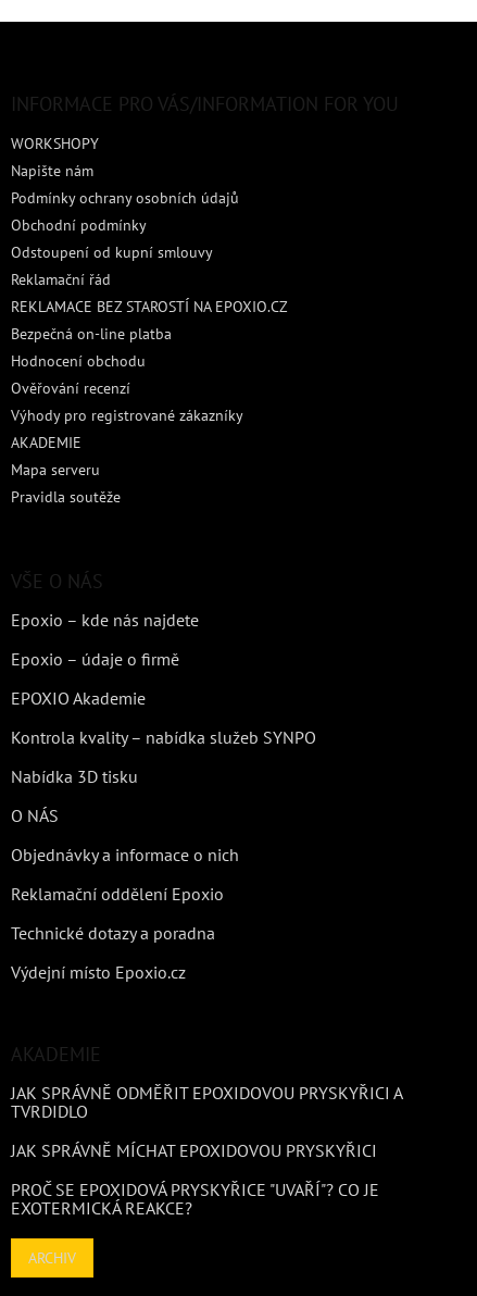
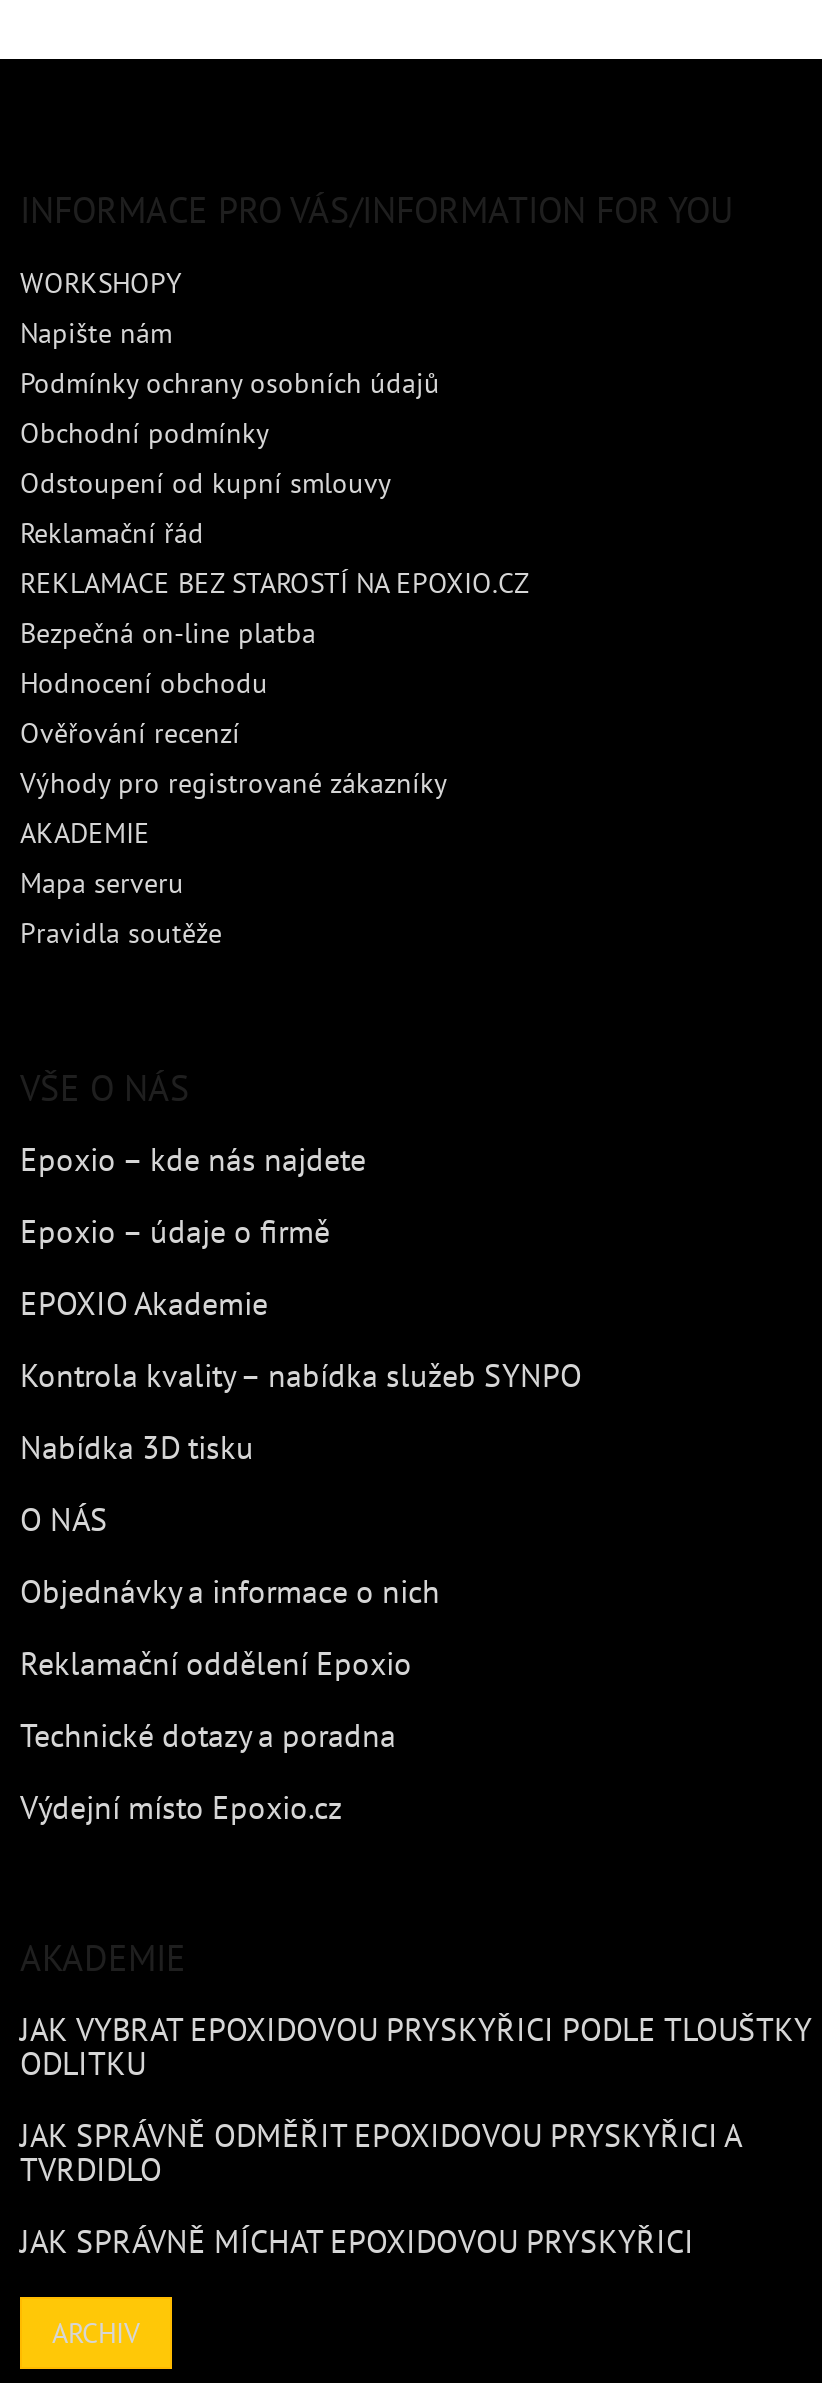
none -> [20,2010,812,2084] JAK VYBRAT EPOXIDOVOU PRYSKYŘICI PODLE TLOUŠTKY | ODLITKU
moved [11,1082,402,1162] -> [20,2116,740,2262]: JAK SPRÁVNĚ ODMĚŘIT EPOXIDOVOU PRYSKYŘICI A | TVRDIDLO | JAK SPRÁVNĚ MÍCHAT EPOXIDOVOU PRYSKYŘICI
[11,1179,379,1219] PROČ SE EPOXIDOVÁ PRYSKYŘICE "UVAŘÍ"? CO JE | EXOTERMICKÁ REAKCE? -> none

